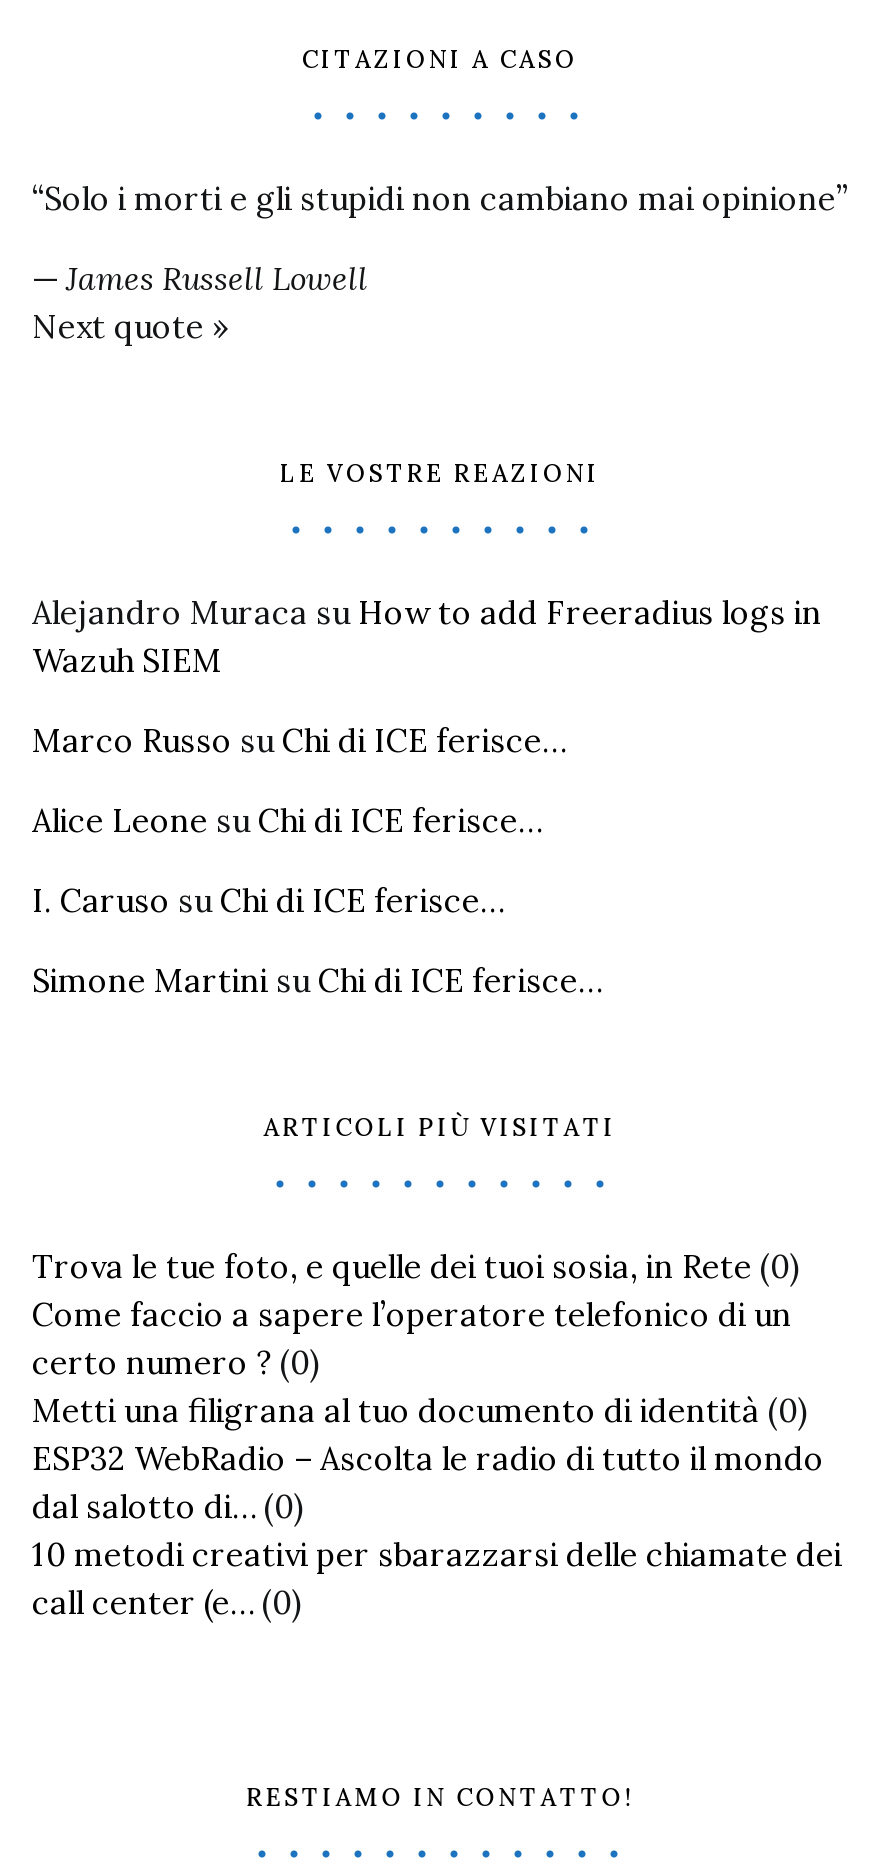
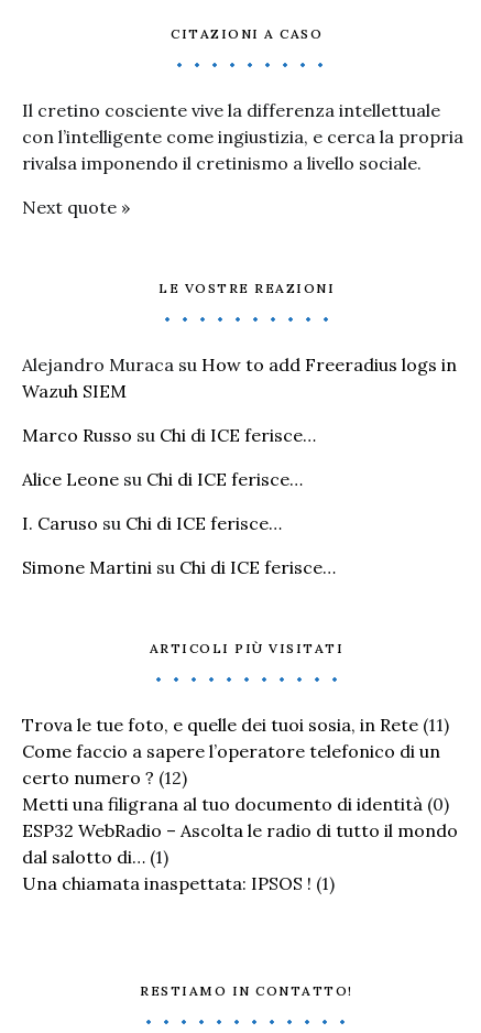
[32,178,848,298] “Solo i morti e gli stupidi non cambiano mai opinione” | — James Russell Lowell -> [22,99,463,174] Il cretino cosciente vive la differenza intellettuale | con l’intelligente come ingiustizia, e cerca la propria | rivalsa imponendo il cretinismo a livello sociale.
moved [32,306,822,1142] -> [22,196,457,656]: Next quote » | LE VOSTRE REAZIONI | Alejandro Muraca su How to add Freeradius logs in | ... | Simone Martini su Chi di ICE ferisce… | ARTICOLI PIÙ VISITATI
[32,1246,800,1286] Trova le tue foto, e quelle dei tuoi sosia, in Rete (0) -> [22,714,449,736] Trova le tue foto, e quelle dei tuoi sosia, in Rete (11)
moved [32,1294,792,1334] -> [22,740,440,762]: Come faccio a sapere l’operatore telefonico di un
[32,1342,320,1382] certo numero ? (0) -> [22,766,187,789] certo numero ? (12)
moved [32,1390,824,1478] -> [22,793,458,841]: Metti una filigrana al tuo documento di identità (0) | ESP32 WebRadio – Ascolta le radio di tutto il mondo
[32,1486,842,1622] dal salotto di… (0) | 10 metodi creativi per sbarazzarsi delle chiamate dei | call center (e… (0) -> [22,846,335,894] dal salotto di… (1) | Una chiamata inaspettata: IPSOS ! (1)

